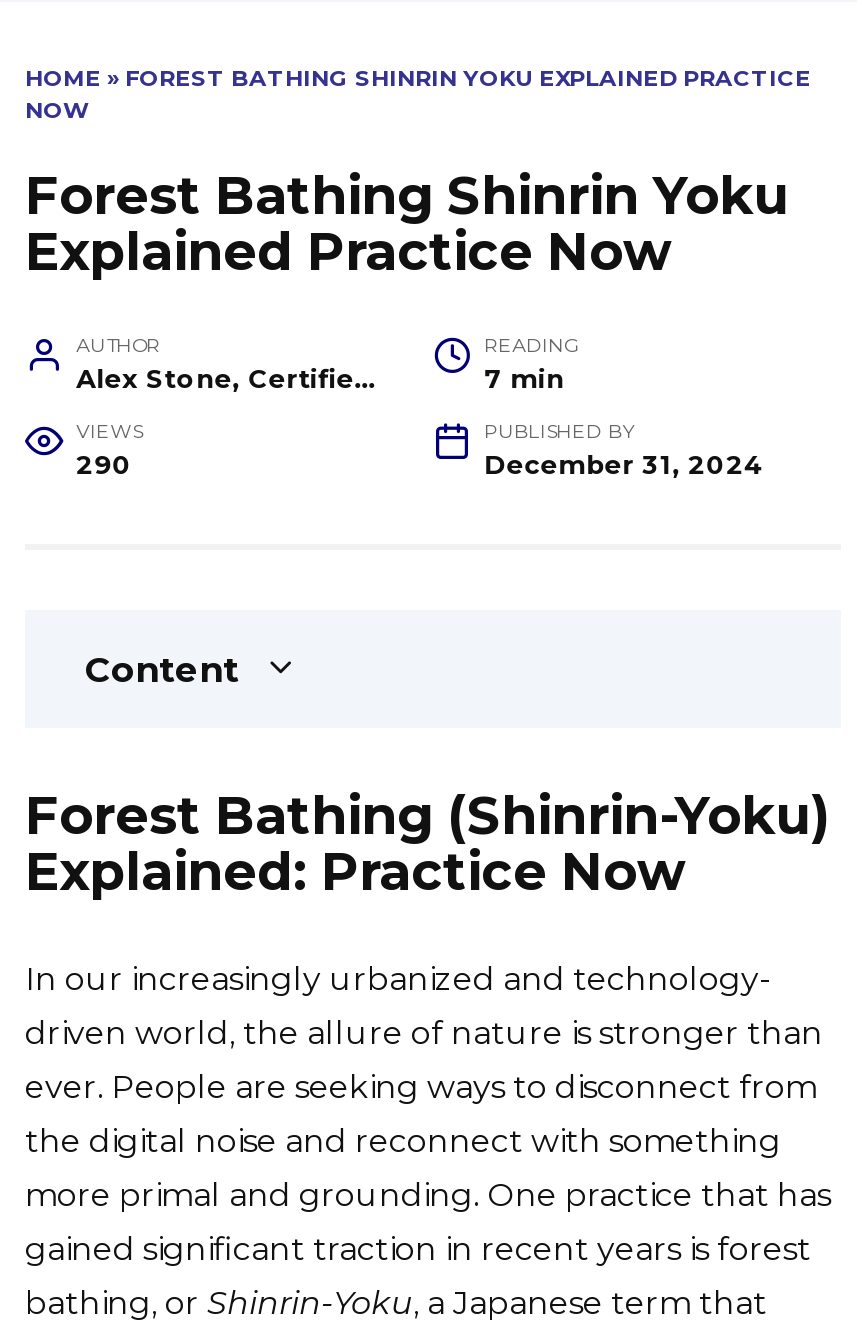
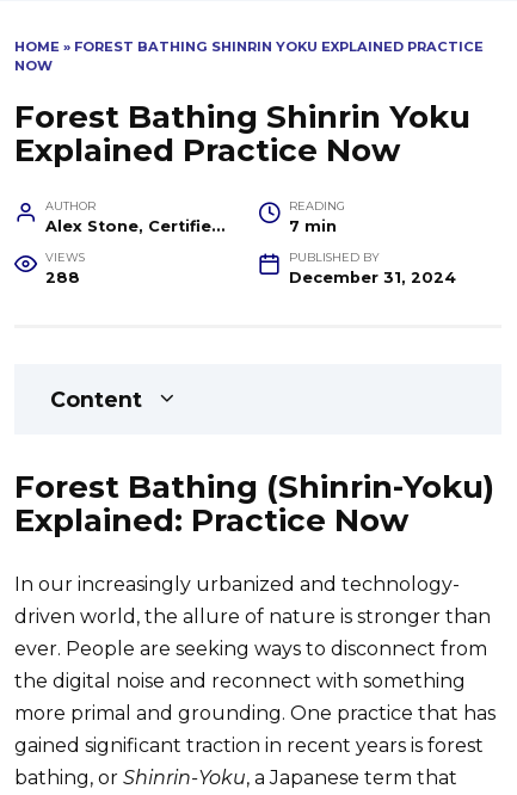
[76,450,132,480] 290 -> [45,268,80,286] 288

